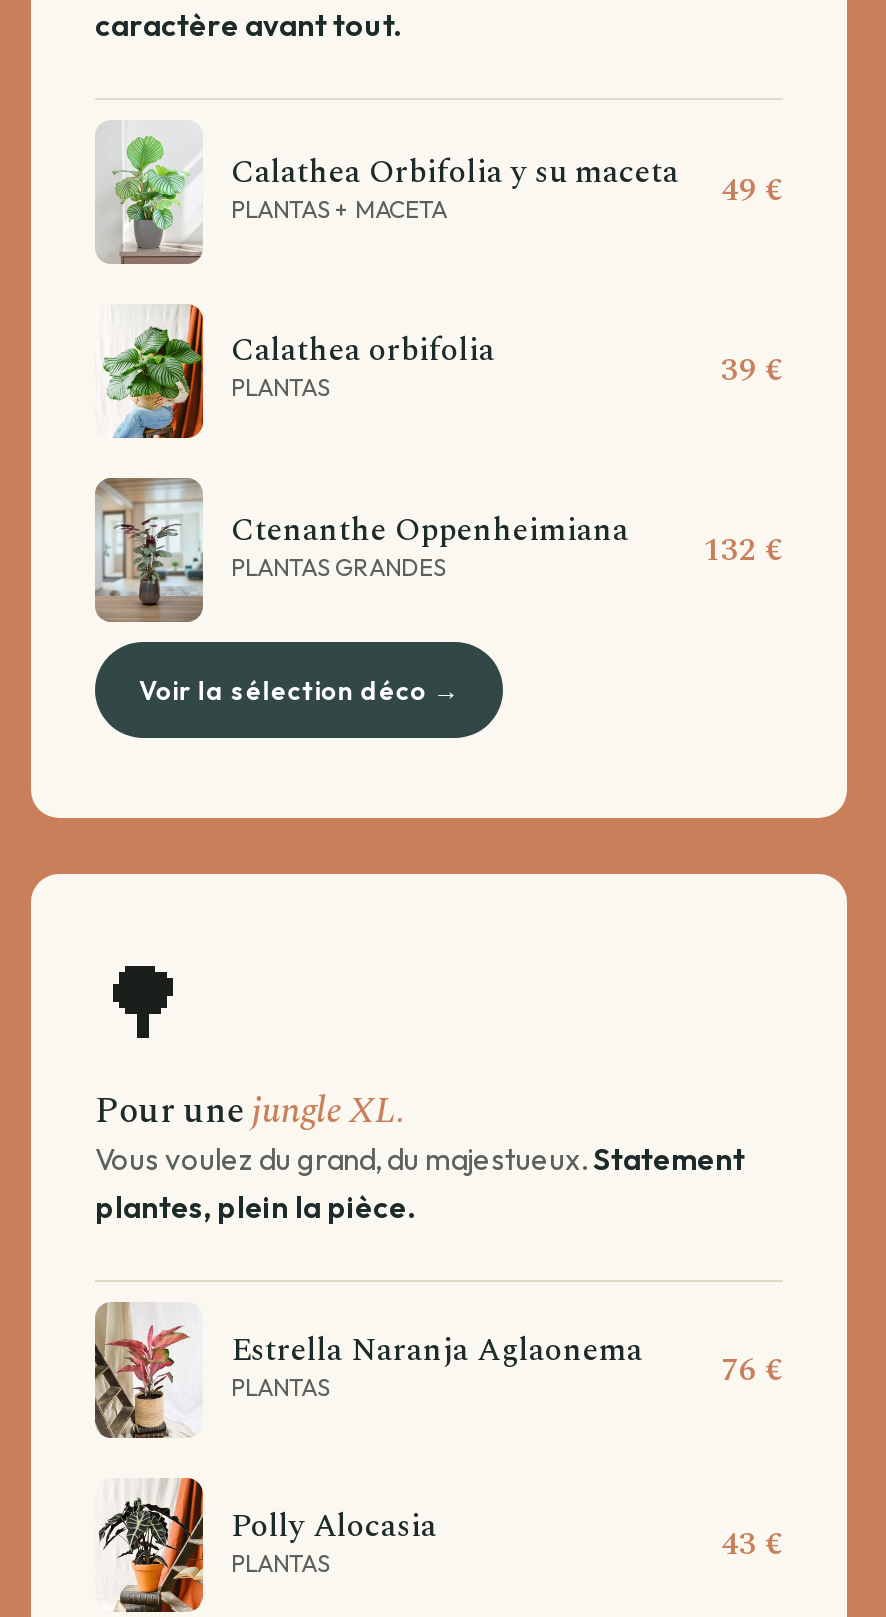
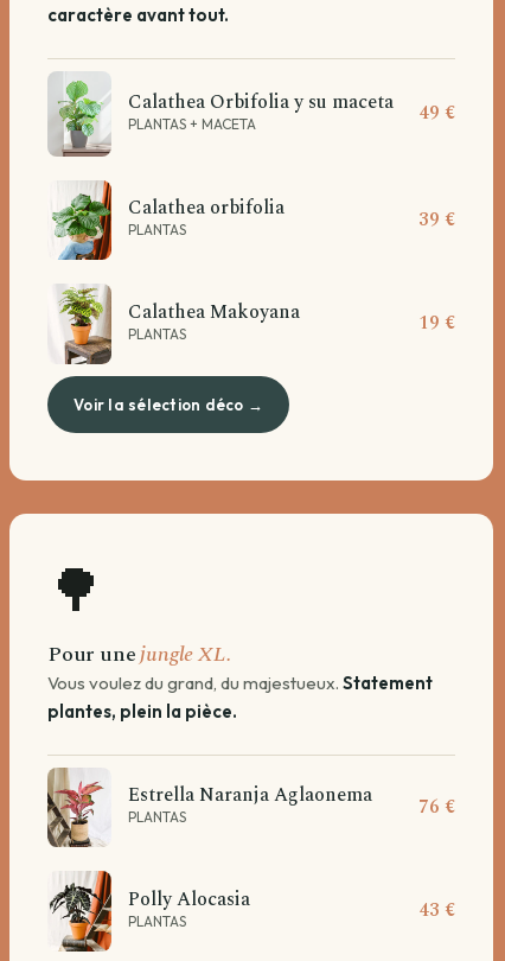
[93,476,783,624] [image] | Ctenanthe Oppenheimiana | PLANTAS GRANDES | 132 € -> [47,284,455,365] [image] | Calathea Makoyana | PLANTAS | 19 €

